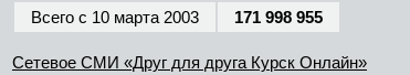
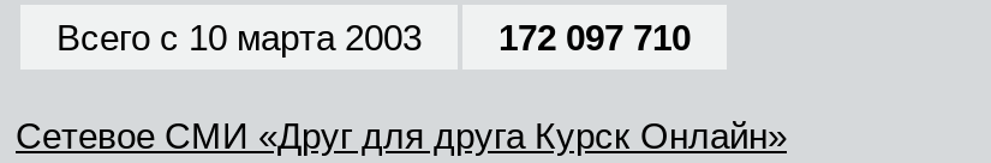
[31,8,323,26] Всего c 10 марта 2003 171 998 955 -> [56,17,691,58] Всего c 10 марта 2003 172 097 710

